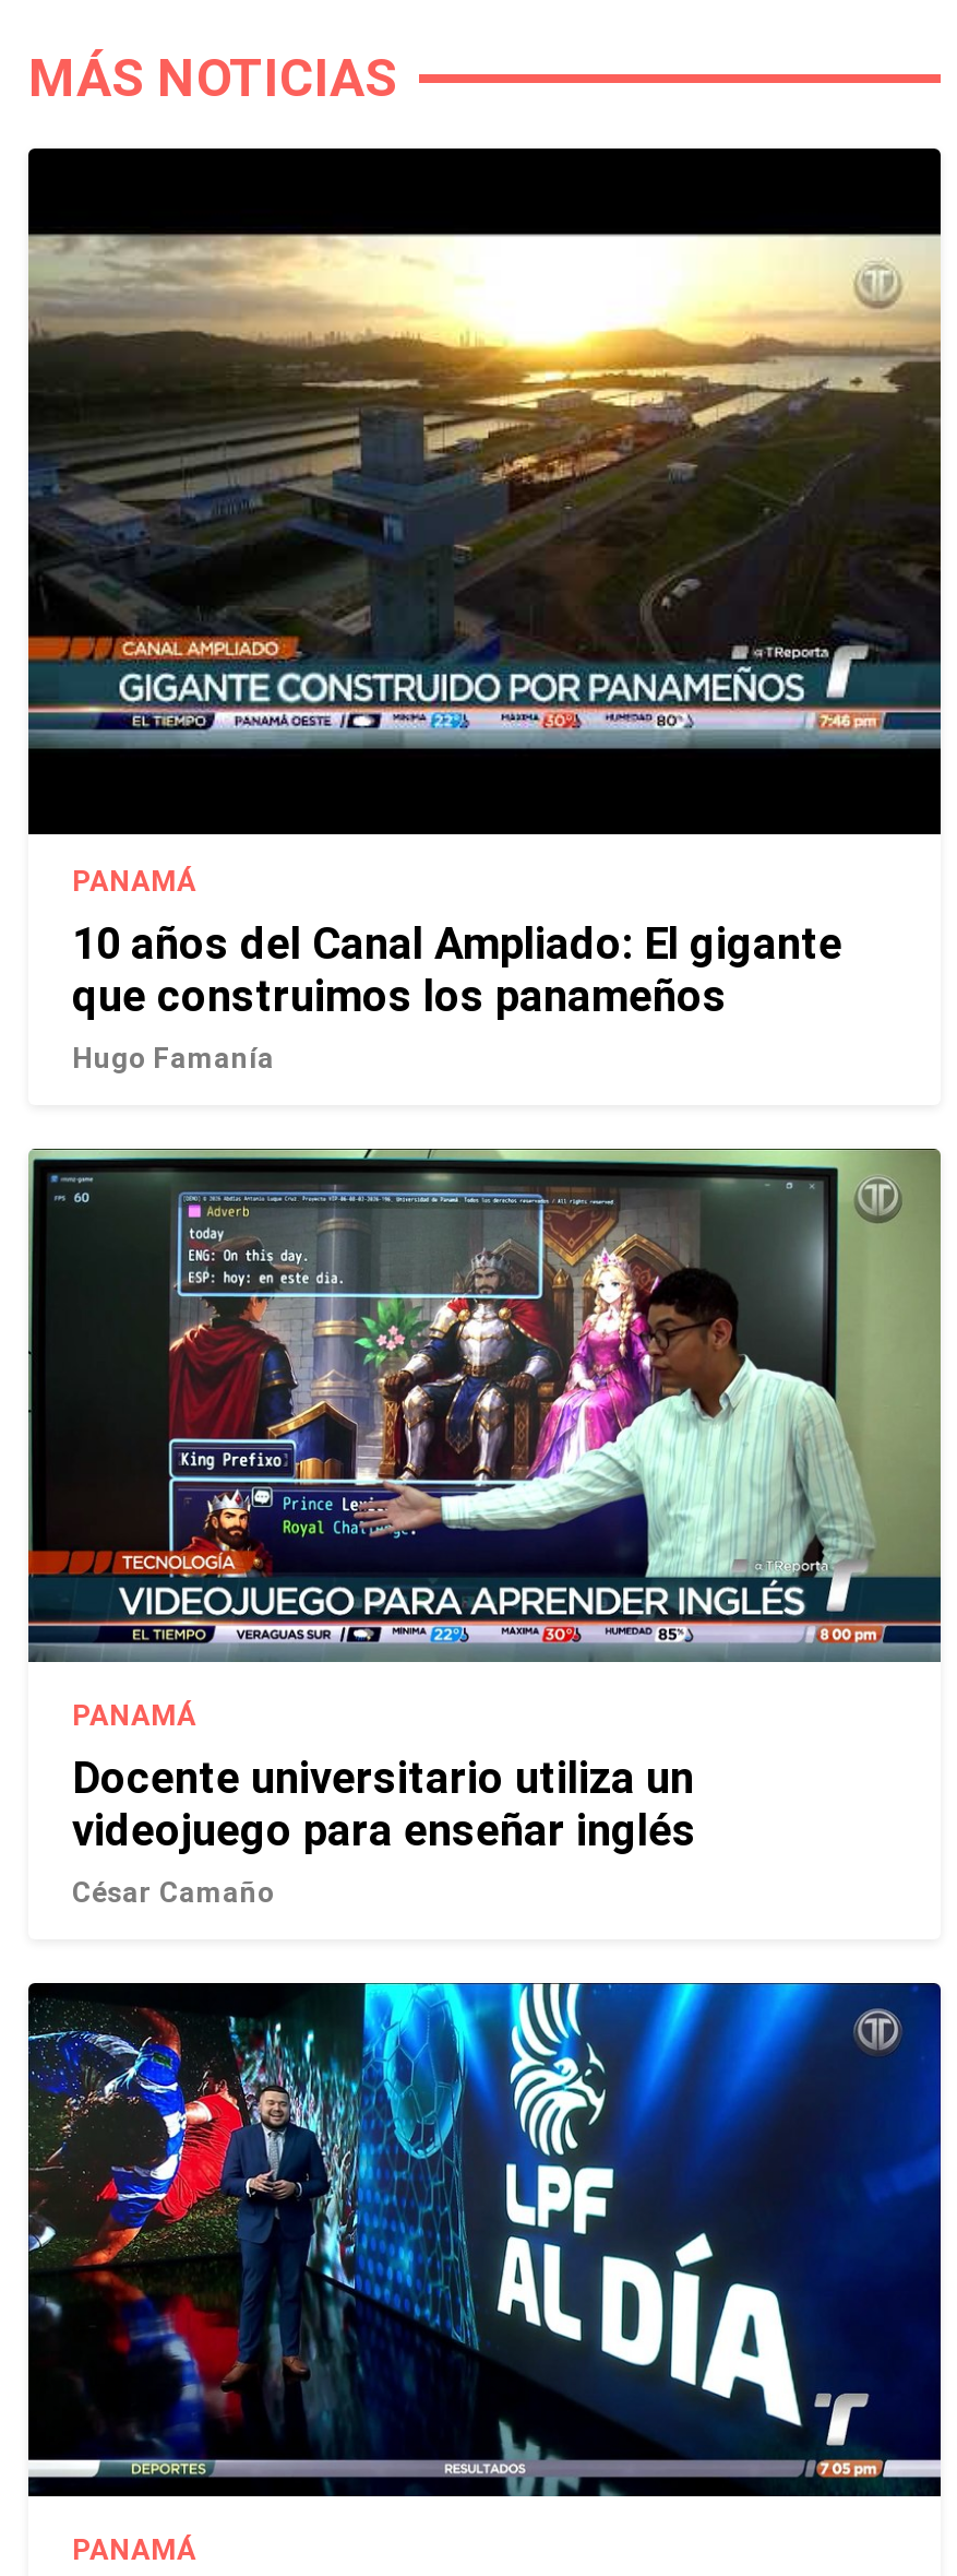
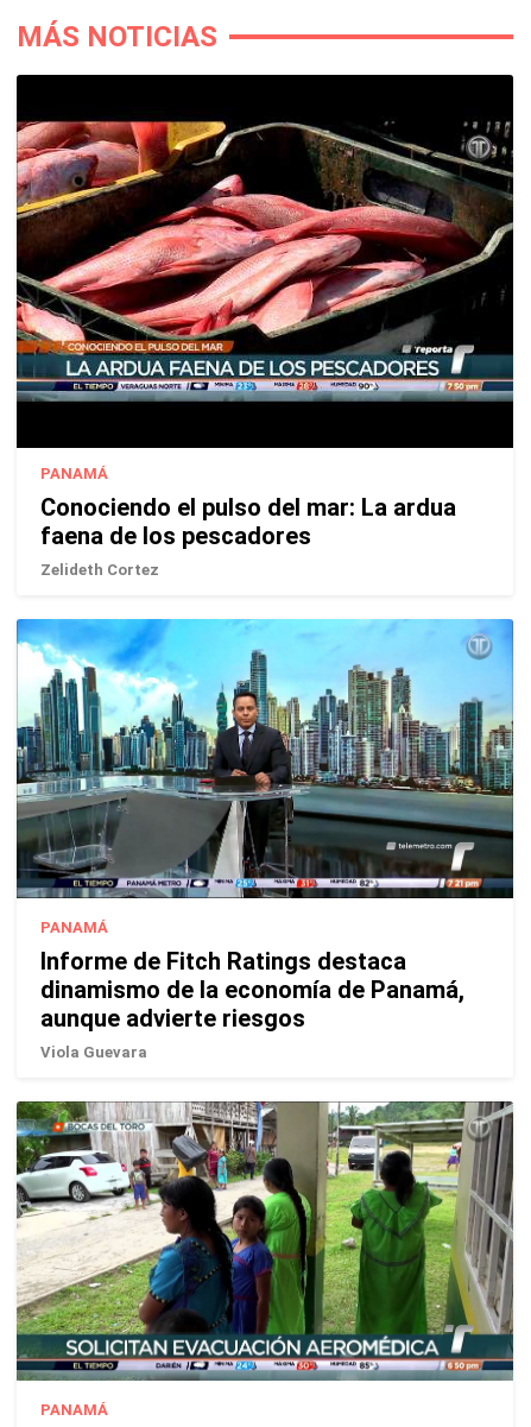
[26,232,943,745] [image] -> [15,120,514,398] [image]
[72,916,842,1073] 10 años del Canal Ampliado: El gigante | que construimos los panameños | Hugo Famanía -> [40,492,456,578] Conociendo el pulso del mar: La ardua | faena de los pescadores | Zelideth Cortez
[26,1147,943,1908] [image] | Docente universitario utiliza un | videojuego para enseñar inglés | César Camaño -> [15,618,514,1061] [image] | Informe de Fitch Ratings destaca | dinamismo de la economía de Panamá, | aunque advierte riesgos | Viola Guevara
[26,1981,943,2498] [image] -> [15,1100,514,1382] [image]

